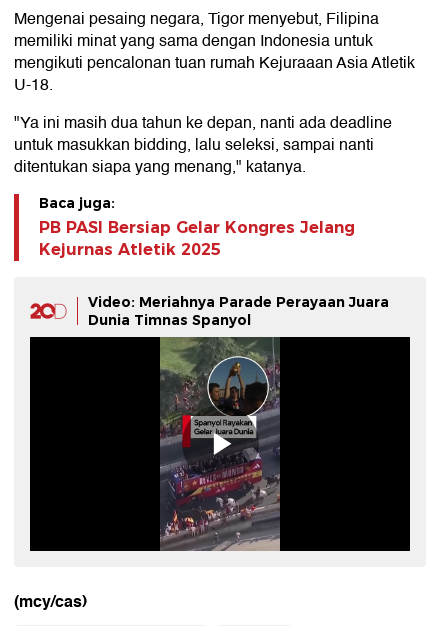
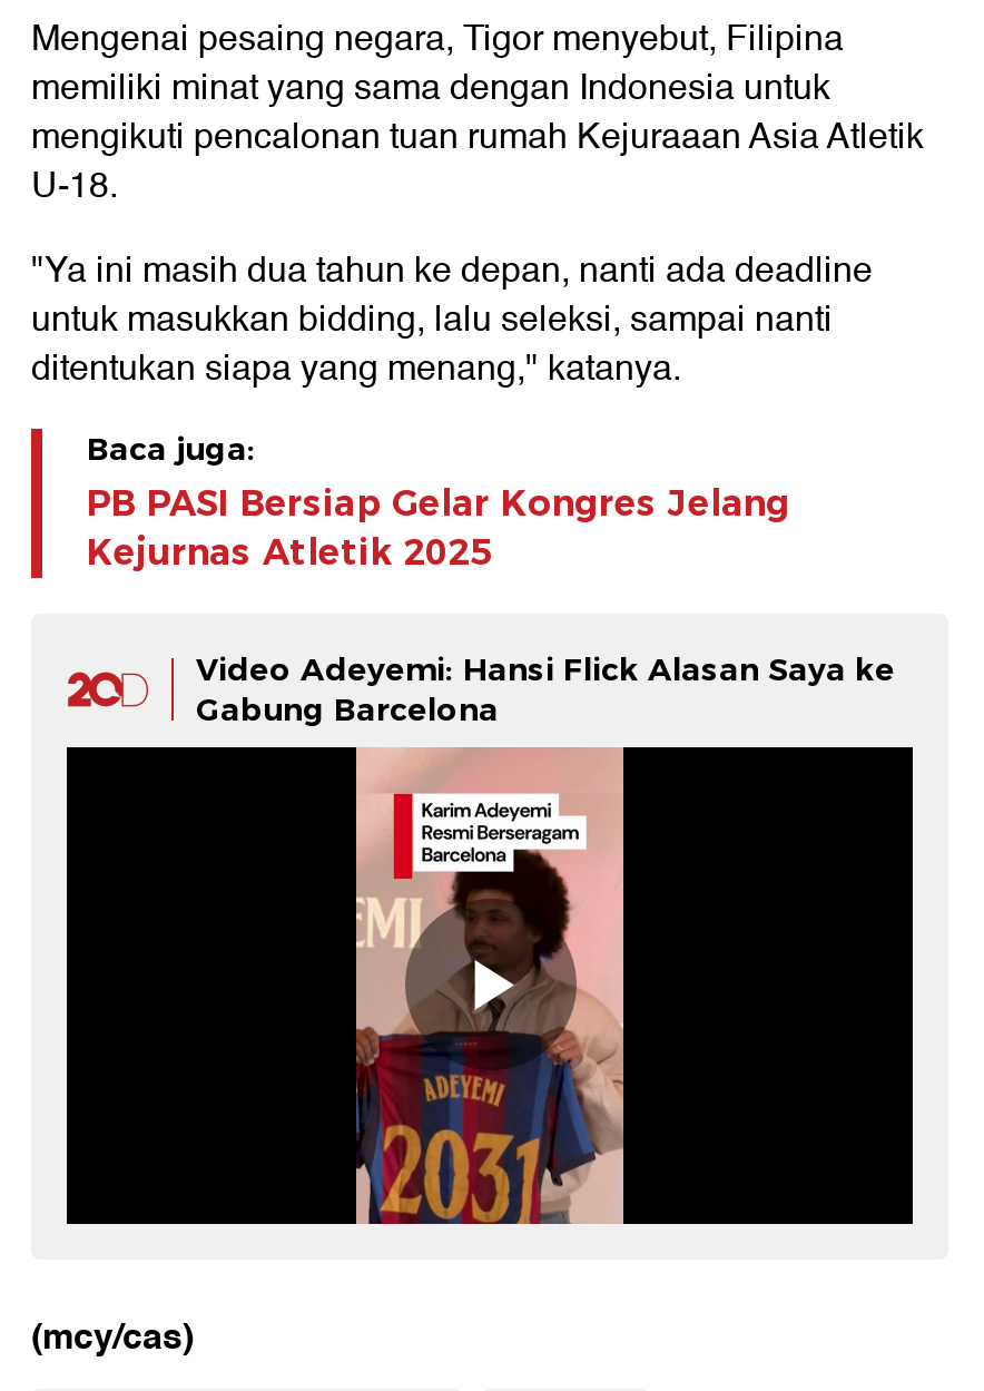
[88,293,389,329] Video: Meriahnya Parade Perayaan Juara | Dunia Timnas Spanyol -> [196,650,895,730] Video Adeyemi: Hansi Flick Alasan Saya ke | Gabung Barcelona
[159,336,280,551] [image] -> [354,747,626,1224] [image]

